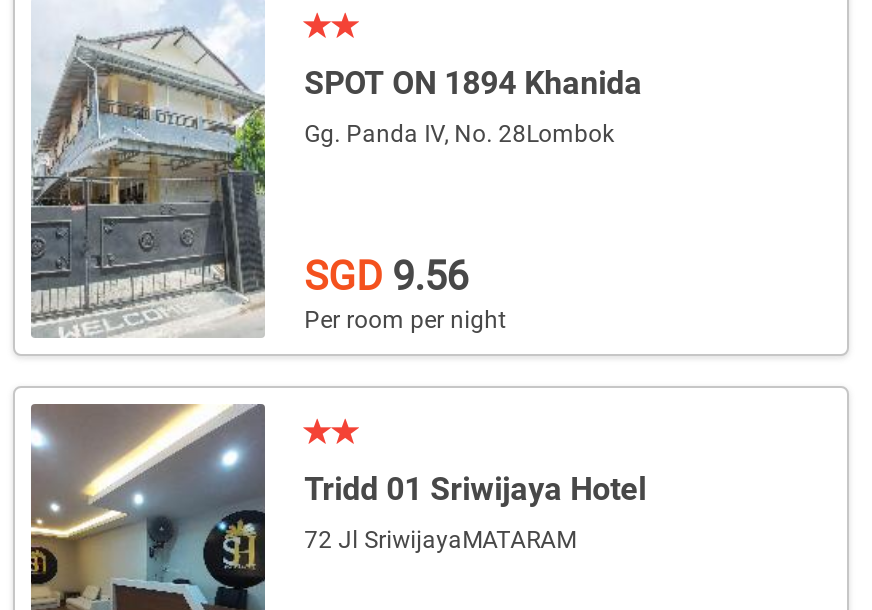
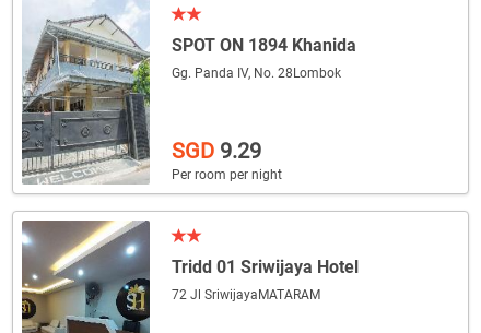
[304,252,468,300] SGD 9.56 -> [171,138,261,164] SGD 9.29

